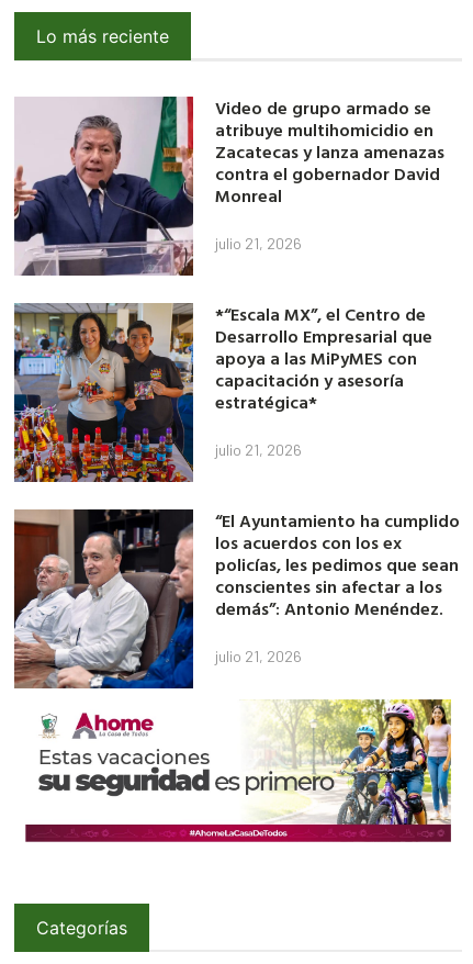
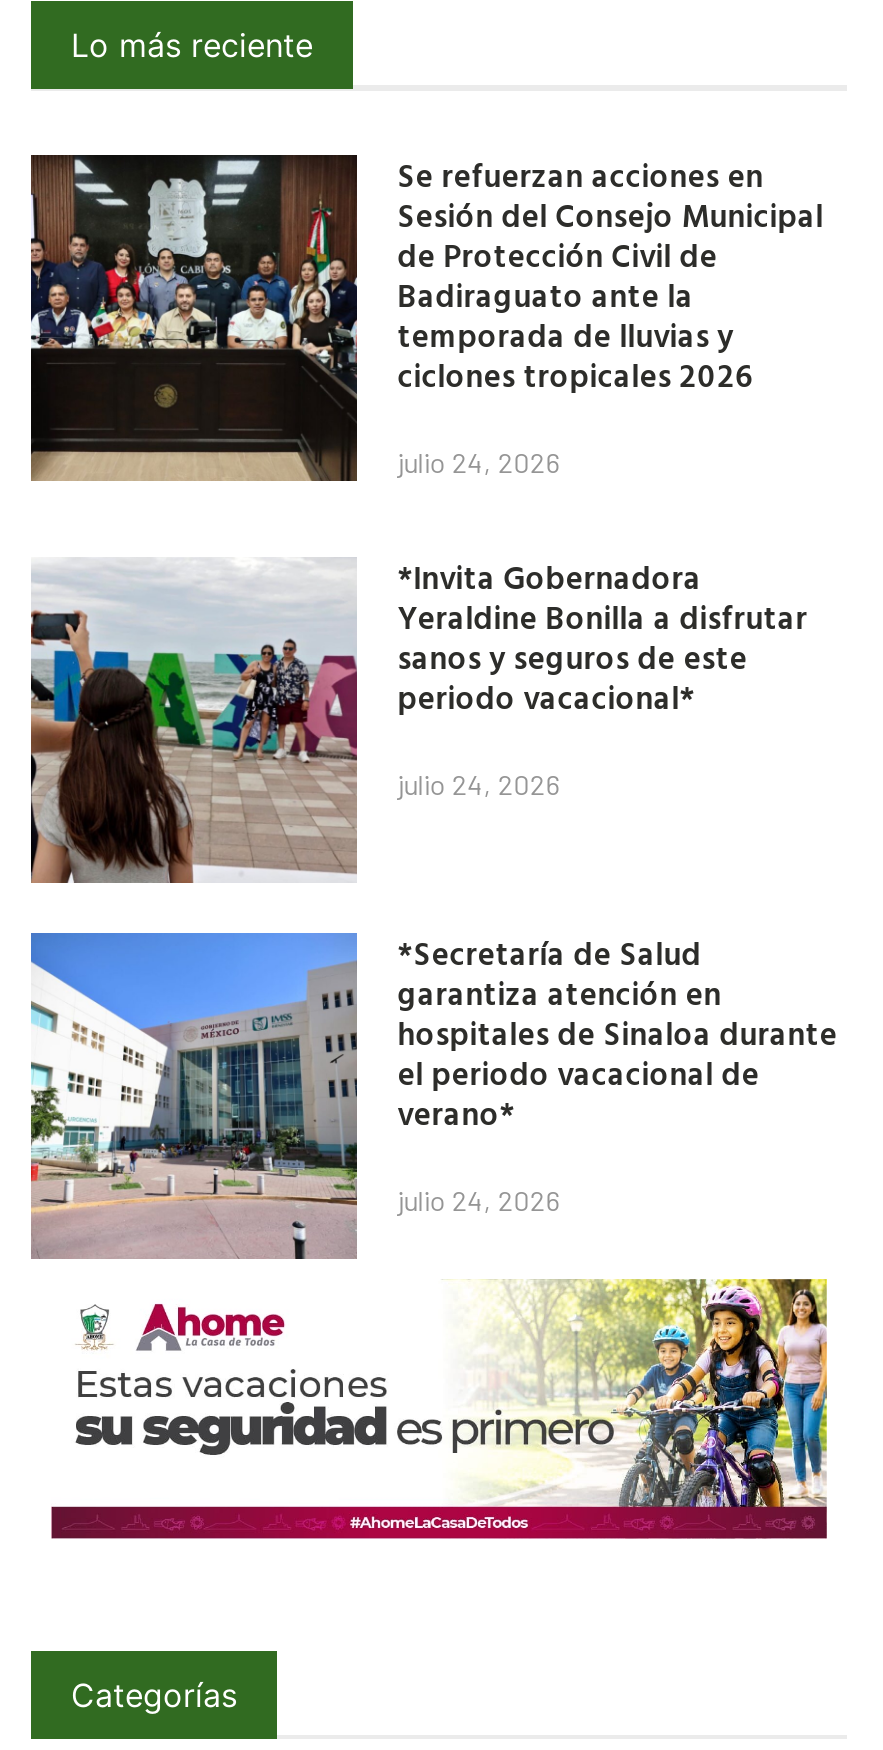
[13,94,445,277] [image] | Video de grupo armado se | atribuye multihomicidio en | Zacatecas y lanza amenazas | contra el gobernador David | Monreal -> [29,150,823,481] [image] | Se refuerzan acciones en | Sesión del Consejo Municipal | de Protección Civil de | Badiraguato ante la | temporada de lluvias y | ciclones tropicales 2026
[215,233,302,252] julio 21, 2026 -> [397,444,561,478] julio 24, 2026
[13,301,433,483] [image] | *“Escala MX”, el Centro de | Desarrollo Empresarial que | apoya a las MiPyMES con | capacitación y asesoría | estratégica* -> [29,552,807,885] [image] | *Invita Gobernadora | Yeraldine Bonilla a disfrutar | sanos y seguros de este | periodo vacacional*
[215,440,302,459] julio 21, 2026 -> [397,766,561,800] julio 24, 2026
[13,507,460,690] [image] | “El Ayuntamiento ha cumplido | los acuerdos con los ex | policías, les pedimos que sean | conscientes sin afectar a los | demás”: Antonio Menéndez. -> [29,929,837,1261] [image] | *Secretaría de Salud | garantiza atención en | hospitales de Sinaloa durante | el periodo vacacional de | verano*
[215,647,302,665] julio 21, 2026 -> [397,1183,561,1217] julio 24, 2026

